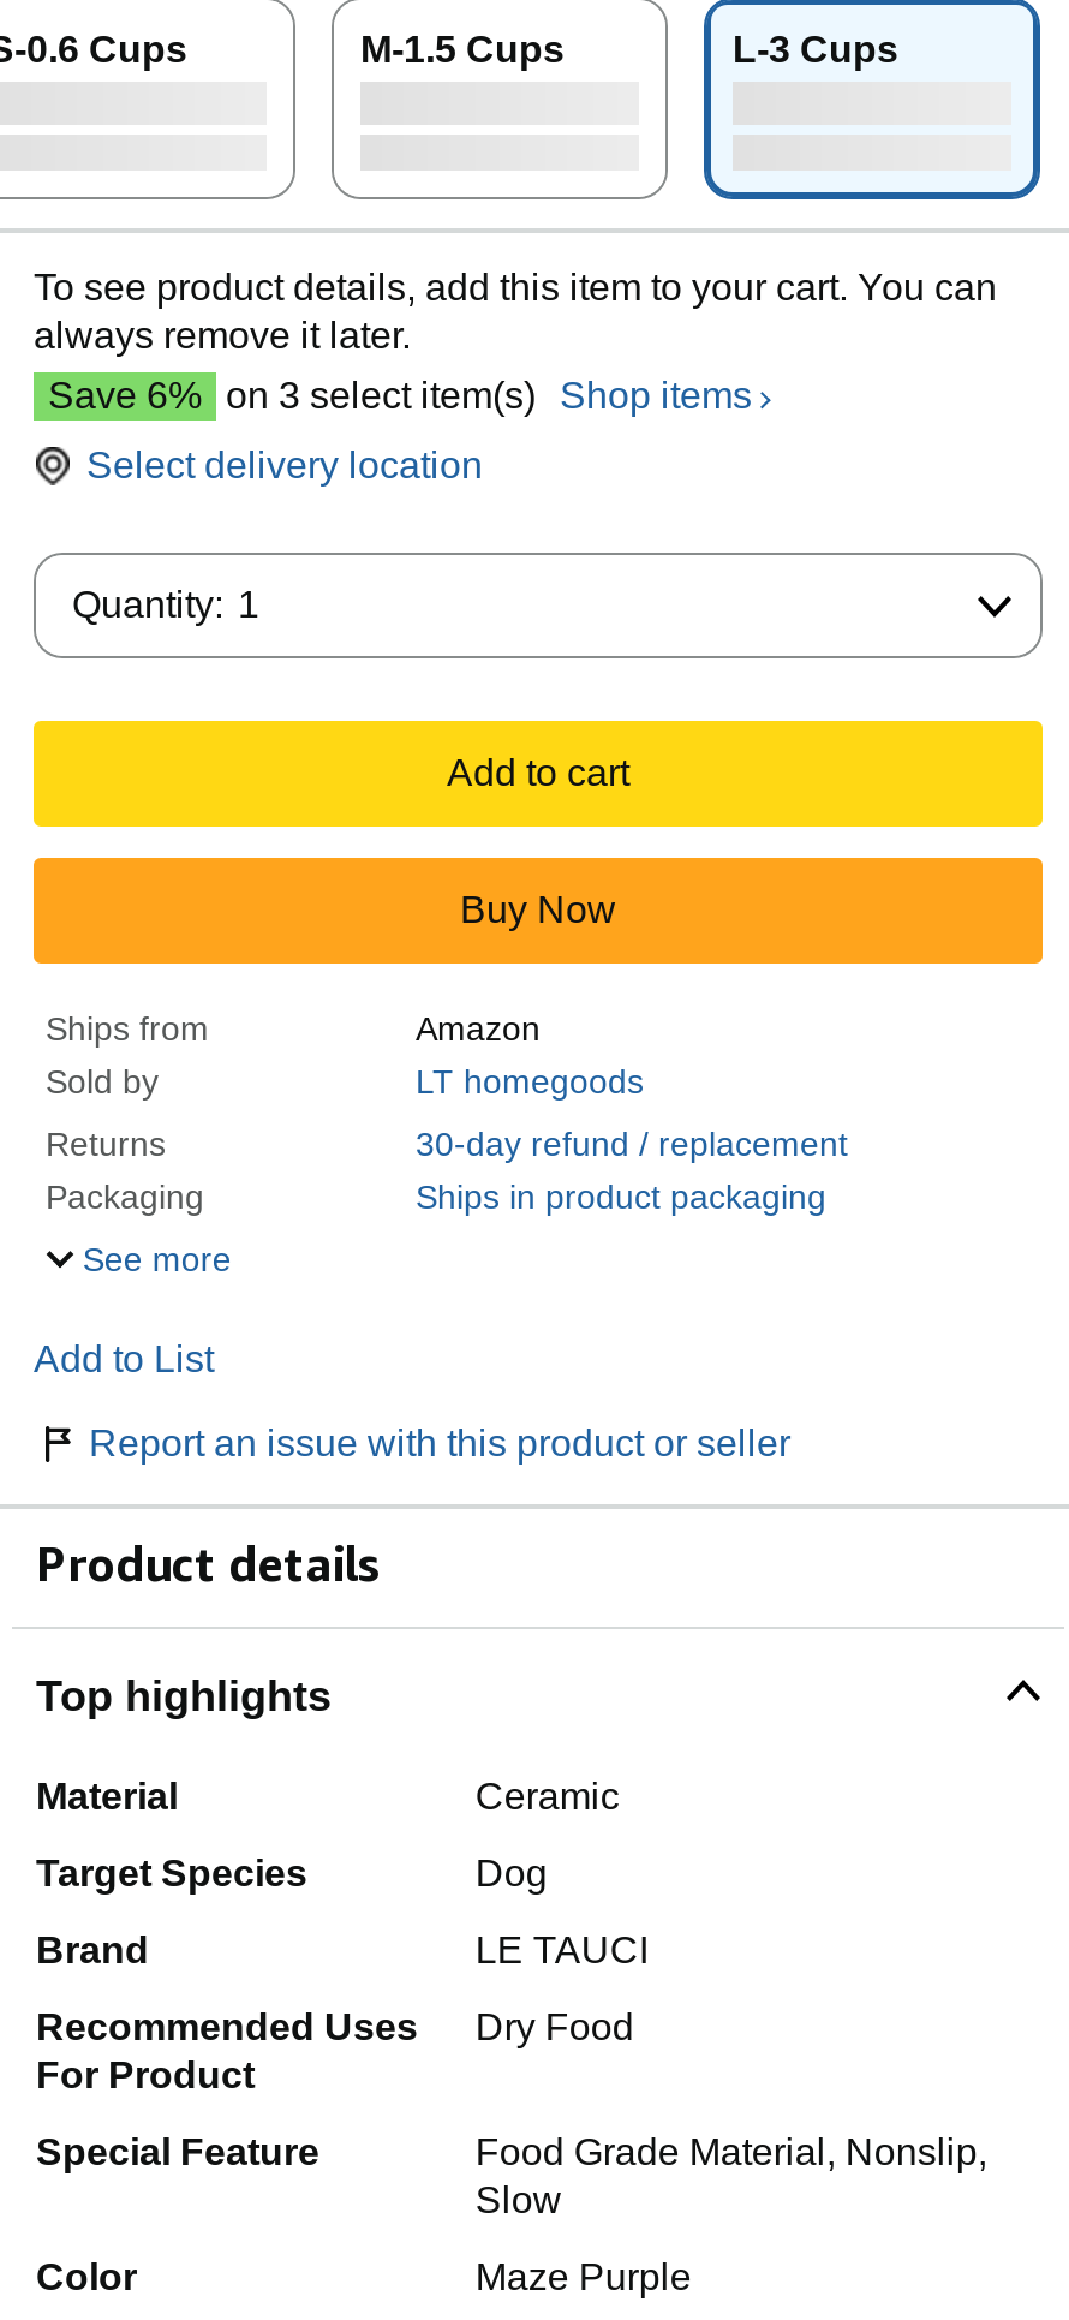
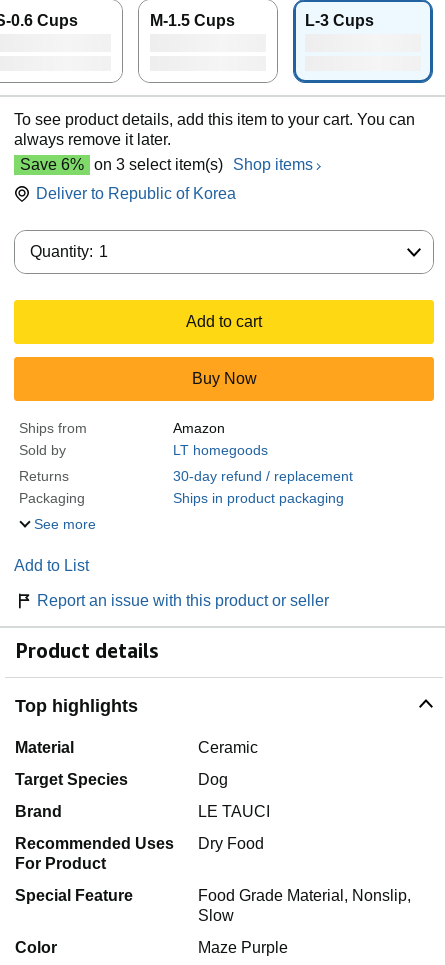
[86,445,483,486] Select delivery location -> [36,185,236,202] Deliver to Republic of Korea

